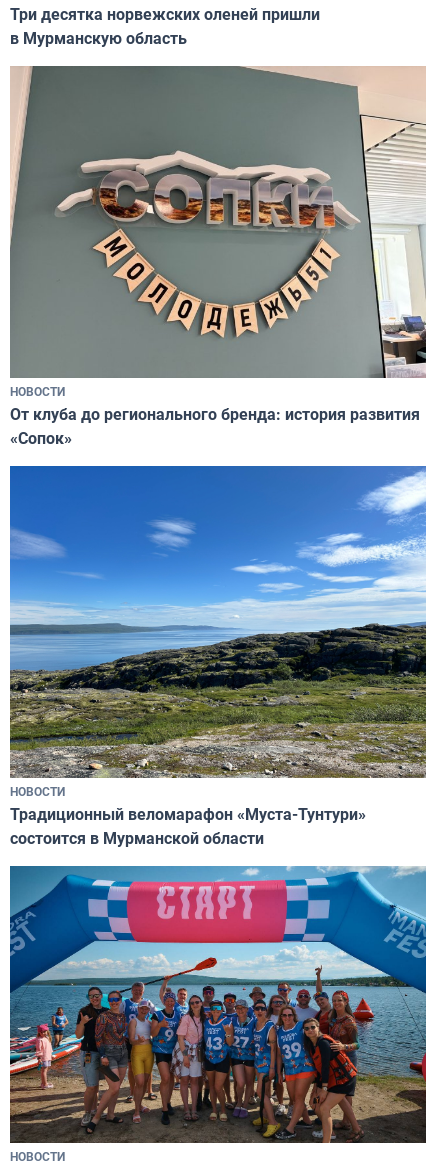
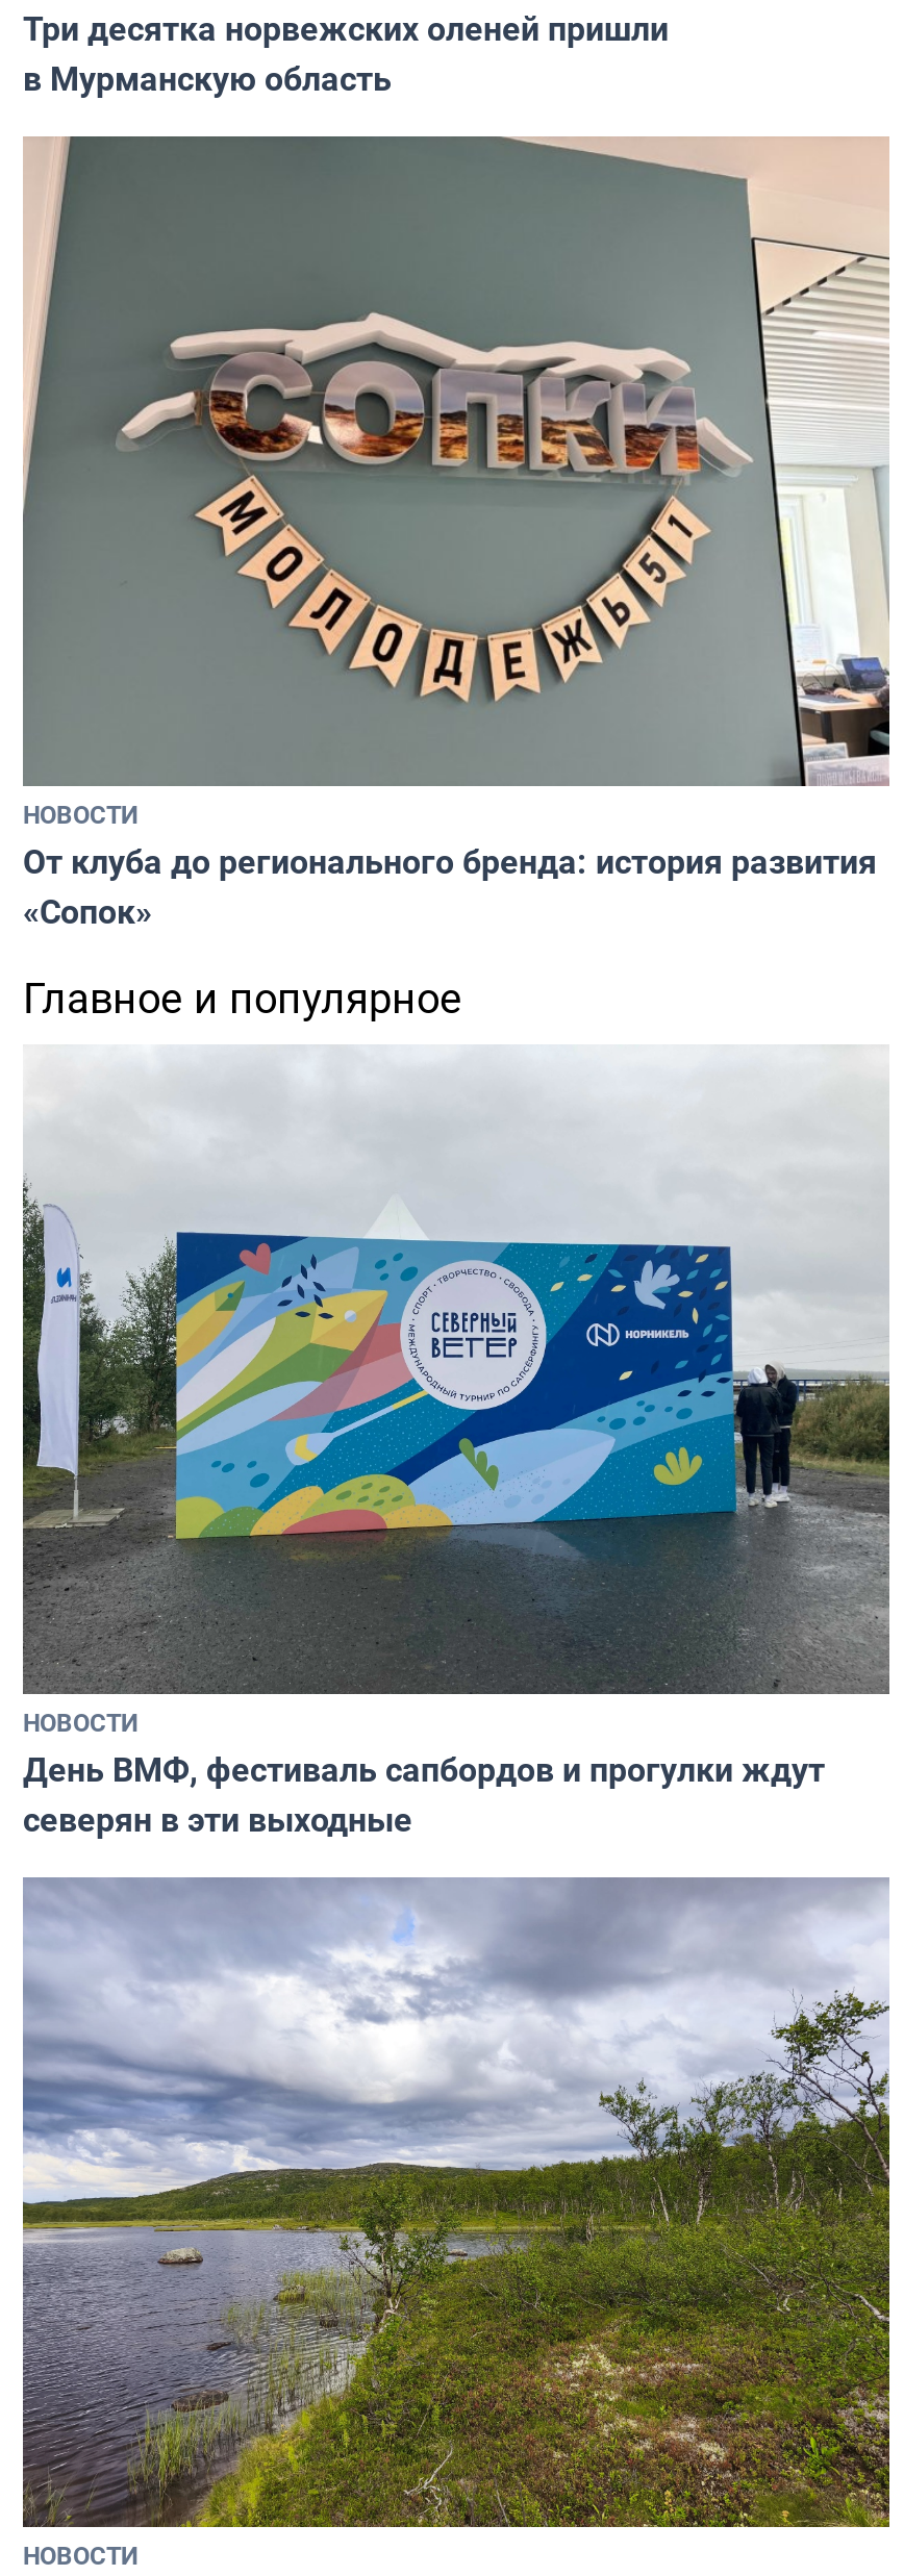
none -> [23,970,462,1026] Главное и популярное
[9,465,427,849] [image] | Традиционный веломарафон «Муста-Тунтури» | состоится в Мурманской области -> [21,1045,889,1843] [image] | День ВМФ, фестиваль сапбордов и прогулки ждут | северян в эти выходные
[9,866,427,1144] [image] -> [23,1878,892,2530] [image]

